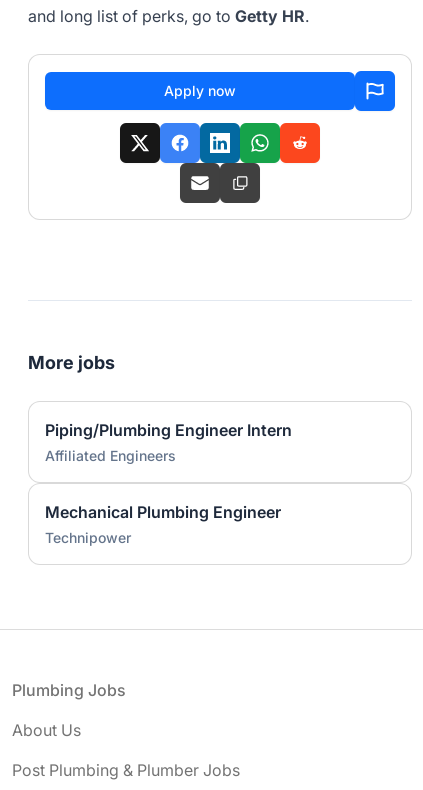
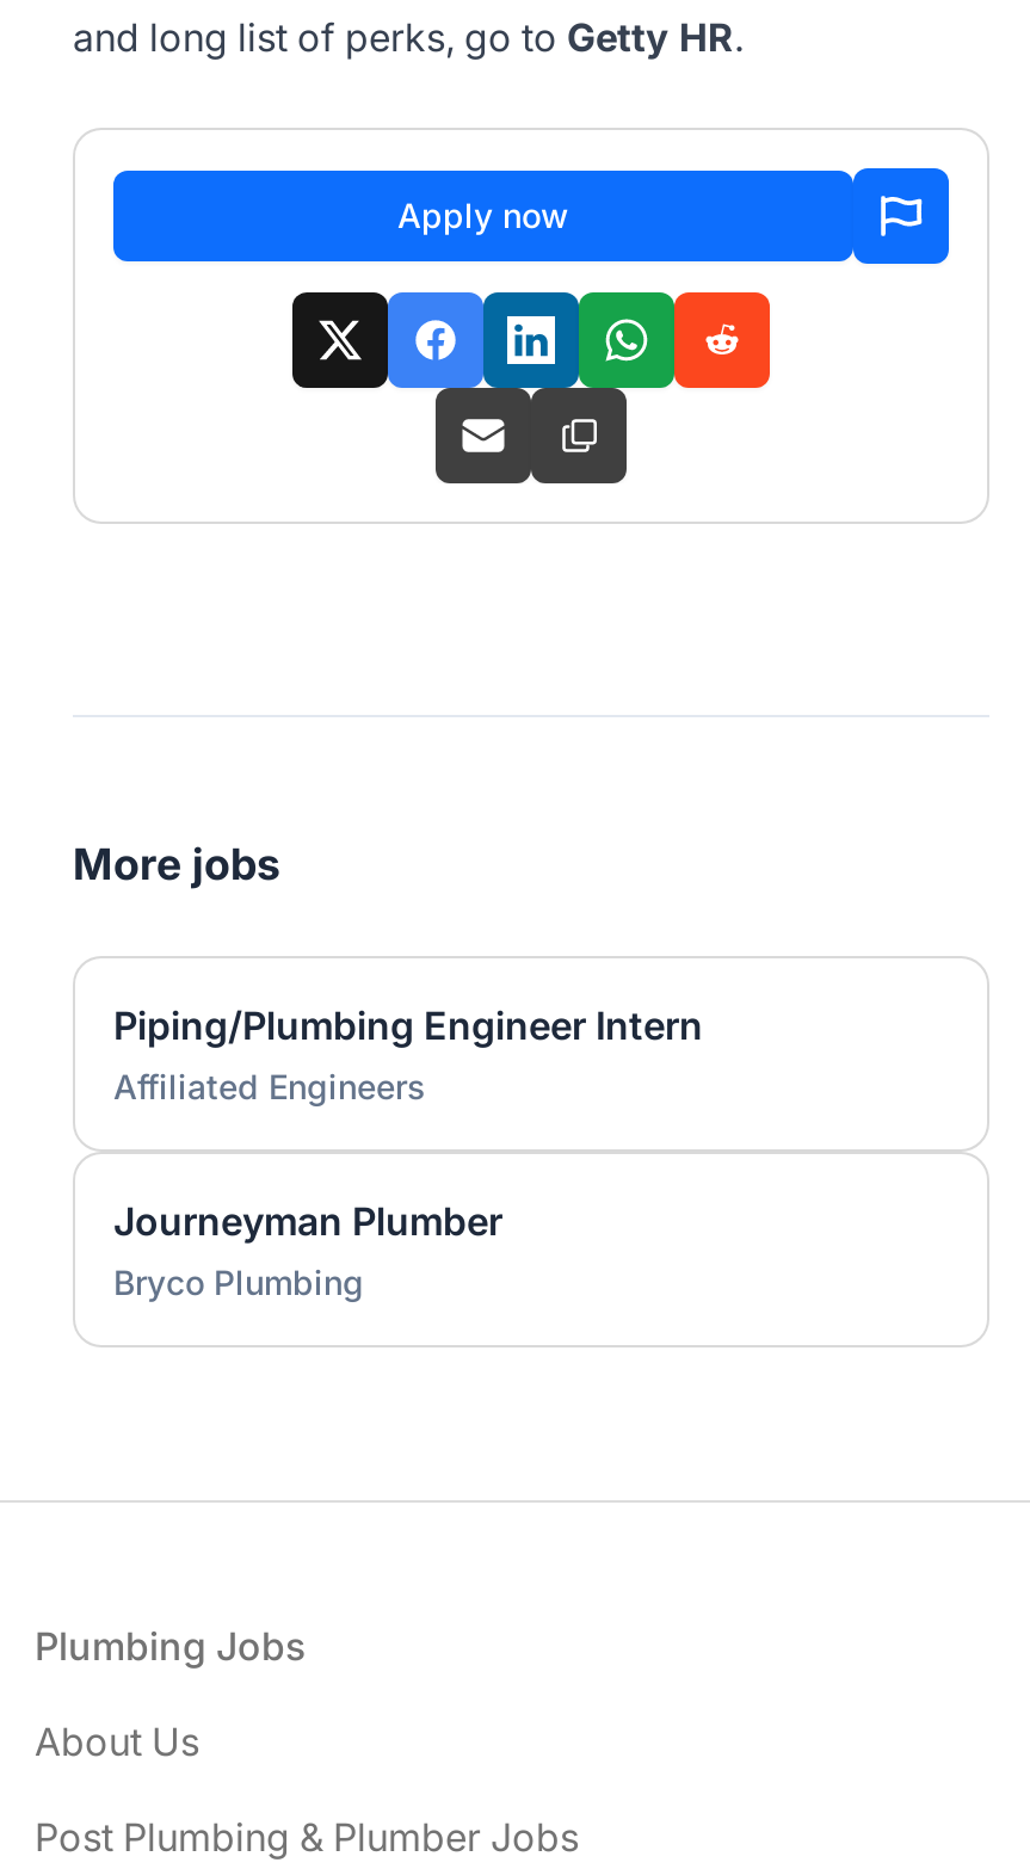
[45,502,281,546] Mechanical Plumbing Engineer | Technipower -> [113,1197,502,1302] Journeyman Plumber | Bryco Plumbing

